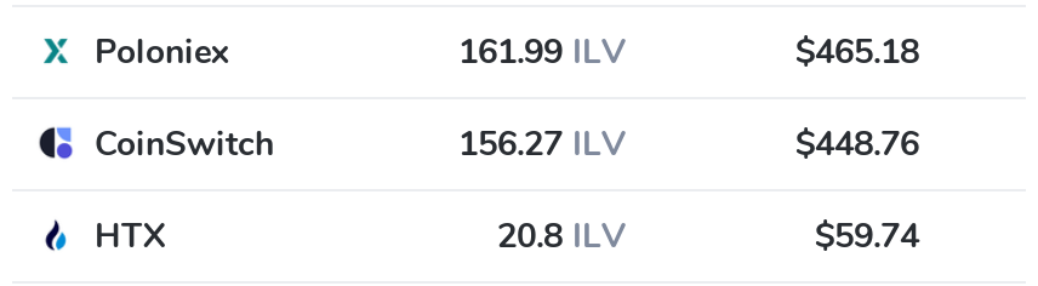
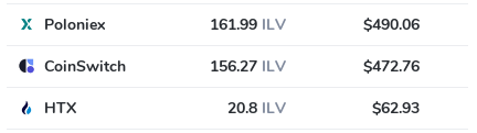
[795,28,919,74] $465.18 -> [363,14,420,35] $490.06
[795,120,919,167] $448.76 -> [363,56,420,77] $472.76
[815,213,919,259] $59.74 -> [372,97,420,118] $62.93

